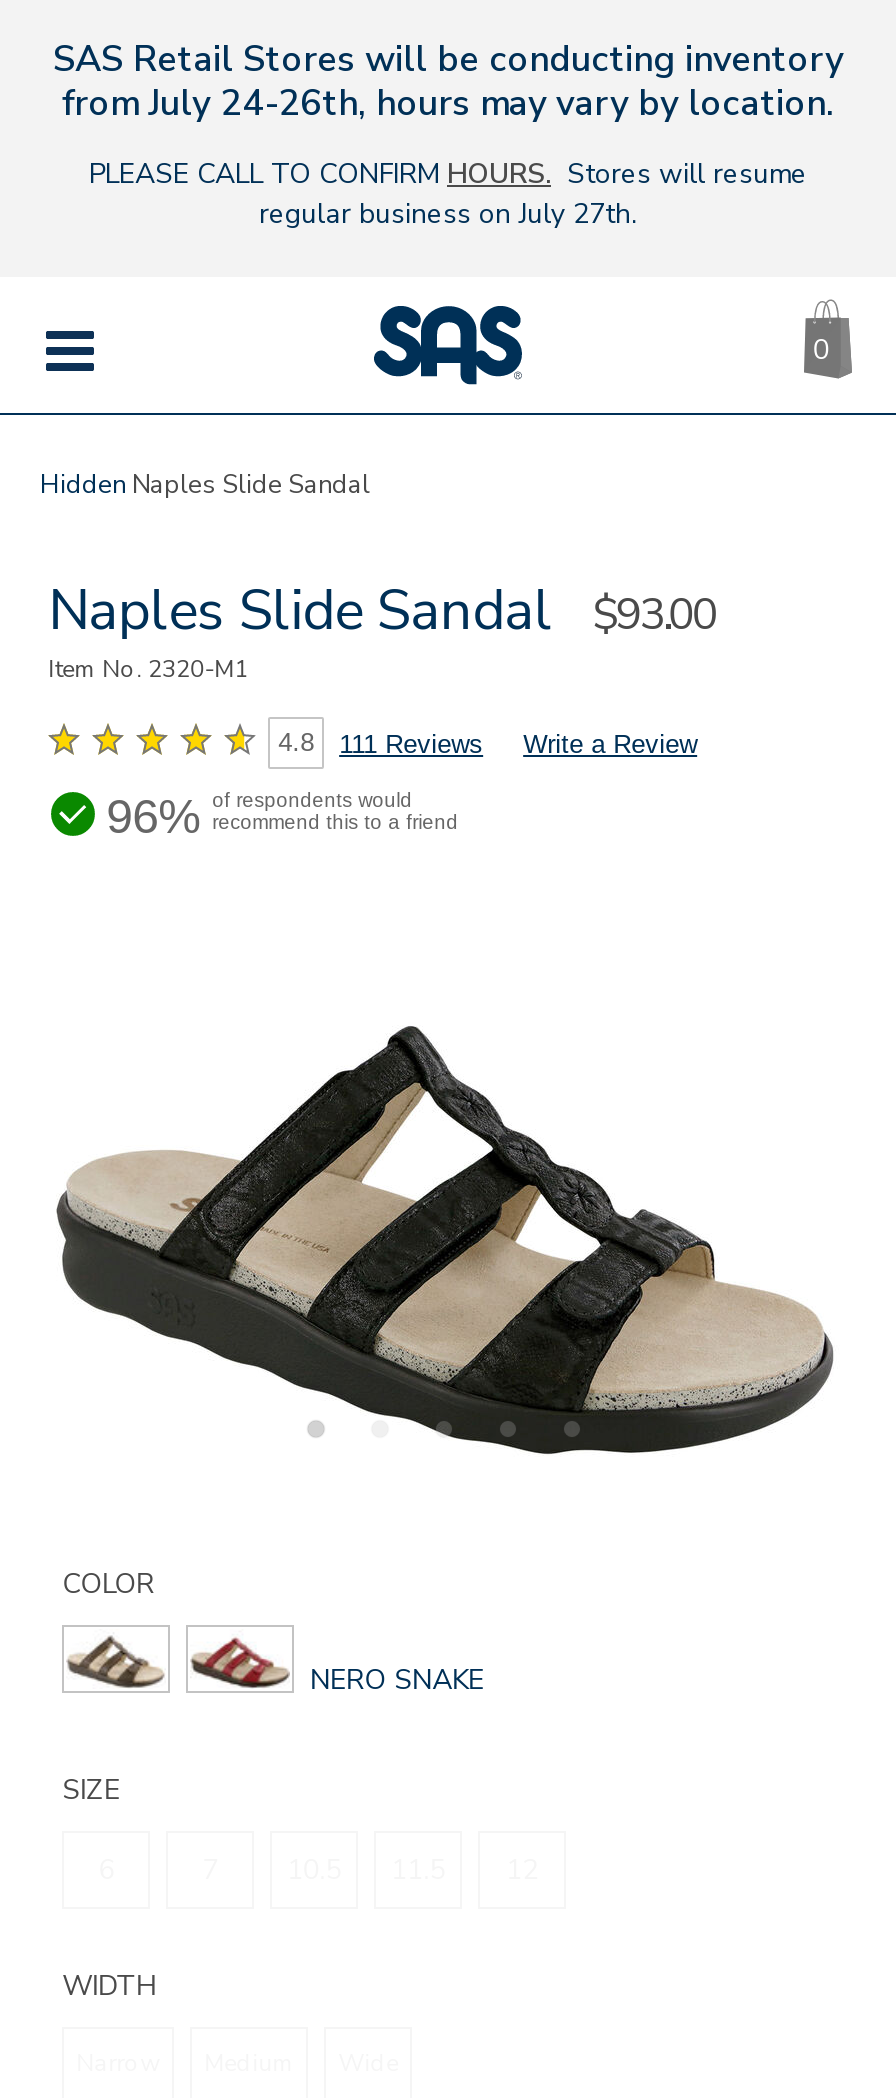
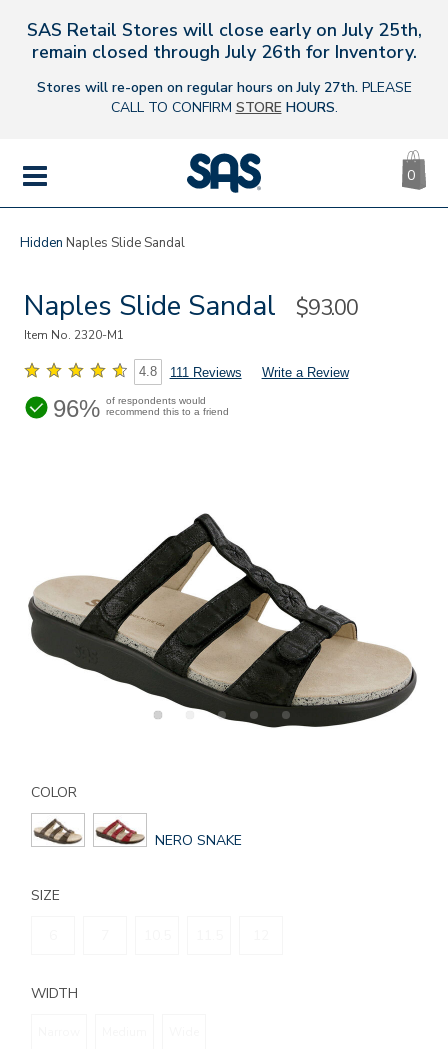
[53,35,843,127] SAS Retail Stores will be conducting inventory | from July 24-26th, hours may vary by location. -> [26,18,421,64] SAS Retail Stores will close early on July 25th, | remain closed through July 26th for Inventory.
[89,155,807,233] PLEASE CALL TO CONFIRM HOURS. Stores will resume | regular business on July 27th. -> [36,78,411,117] Stores will re-open on regular hours on July 27th. PLEASE | CALL TO CONFIRM STORE HOURS.

